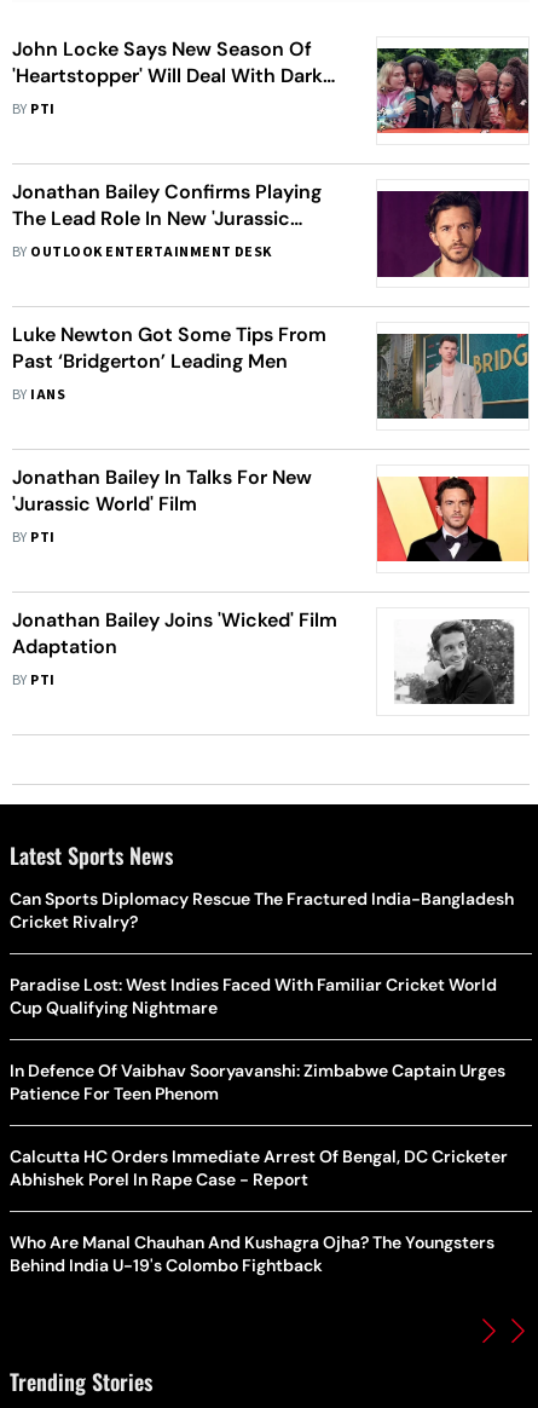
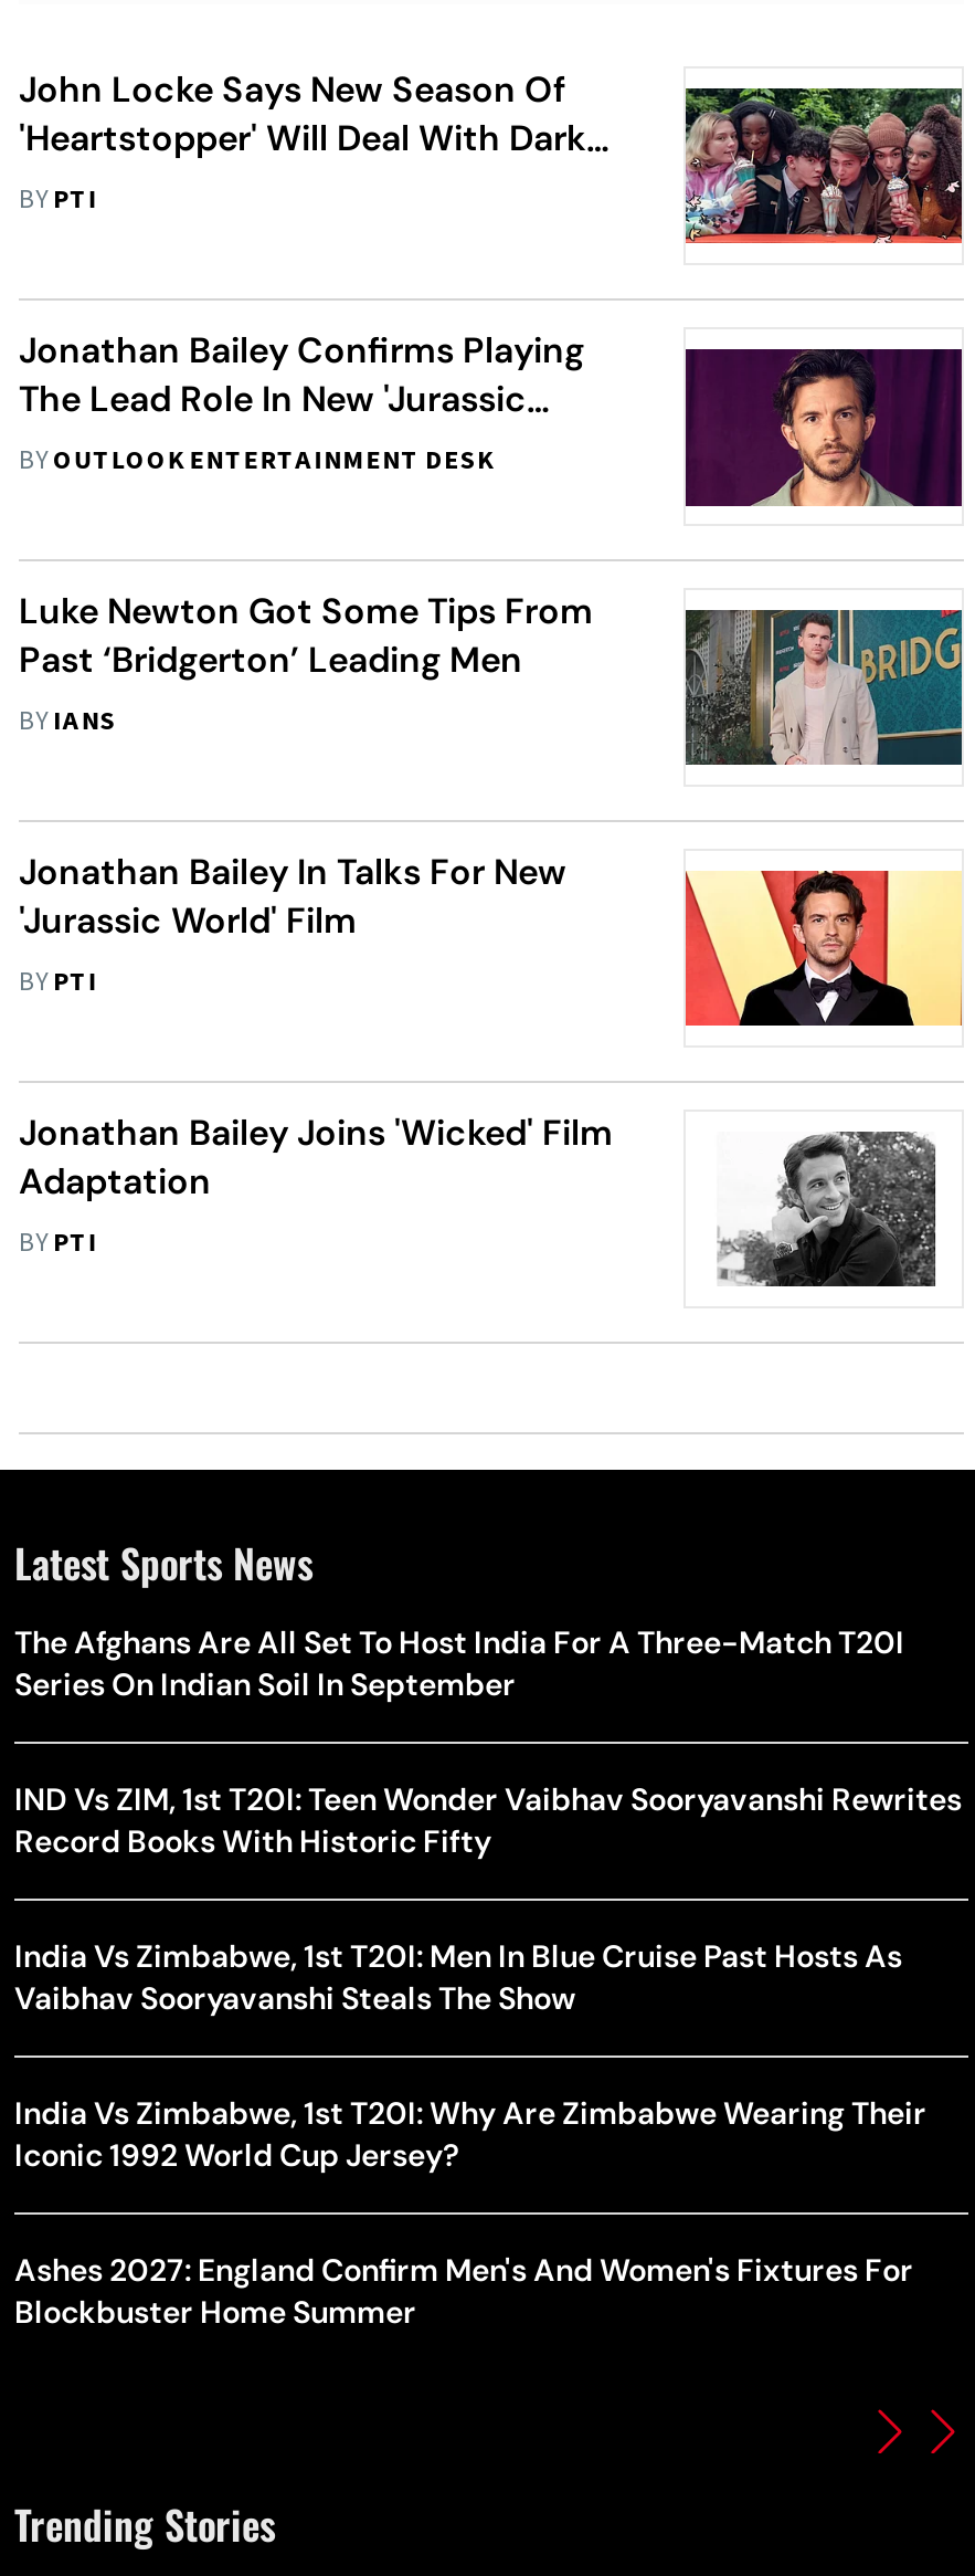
[10,888,514,933] Can Sports Diplomacy Rescue The Fractured India-Bangladesh | Cricket Rivalry? -> [14,1623,904,1705] The Afghans Are All Set To Host India For A Three-Match T20I | Series On Indian Soil In September
[10,974,497,1019] Paradise Lost: West Indies Faced With Familiar Cricket World | Cup Qualifying Nightmare -> [14,1780,962,1862] IND Vs ZIM, 1st T20I: Teen Wonder Vaibhav Sooryavanshi Rewrites | Record Books With Historic Fifty
[10,1060,505,1105] In Defence Of Vaibhav Sooryavanshi: Zimbabwe Captain Urges | Patience For Teen Phenom -> [14,1937,902,2019] India Vs Zimbabwe, 1st T20I: Men In Blue Cruise Past Hosts As | Vaibhav Sooryavanshi Steals The Show
[10,1146,508,1191] Calcutta HC Orders Immediate Arrest Of Bengal, DC Cricketer | Abhishek Porel In Rape Case - Report -> [14,2094,926,2176] India Vs Zimbabwe, 1st T20I: Why Are Zimbabwe Wearing Their | Iconic 1992 World Cup Jersey?
[10,1232,494,1277] Who Are Manal Chauhan And Kushagra Ojha? The Youngsters | Behind India U-19's Colombo Fightback -> [14,2251,913,2333] Ashes 2027: England Confirm Men's And Women's Fixtures For | Blockbuster Home Summer

